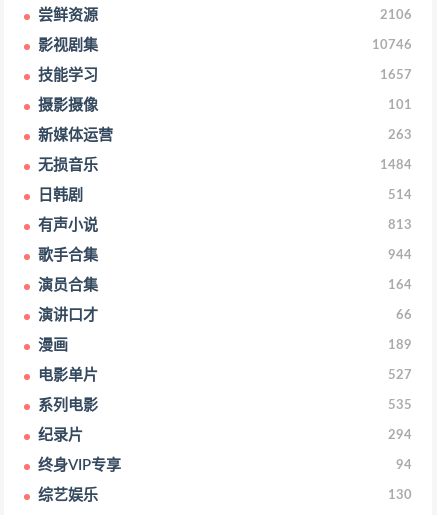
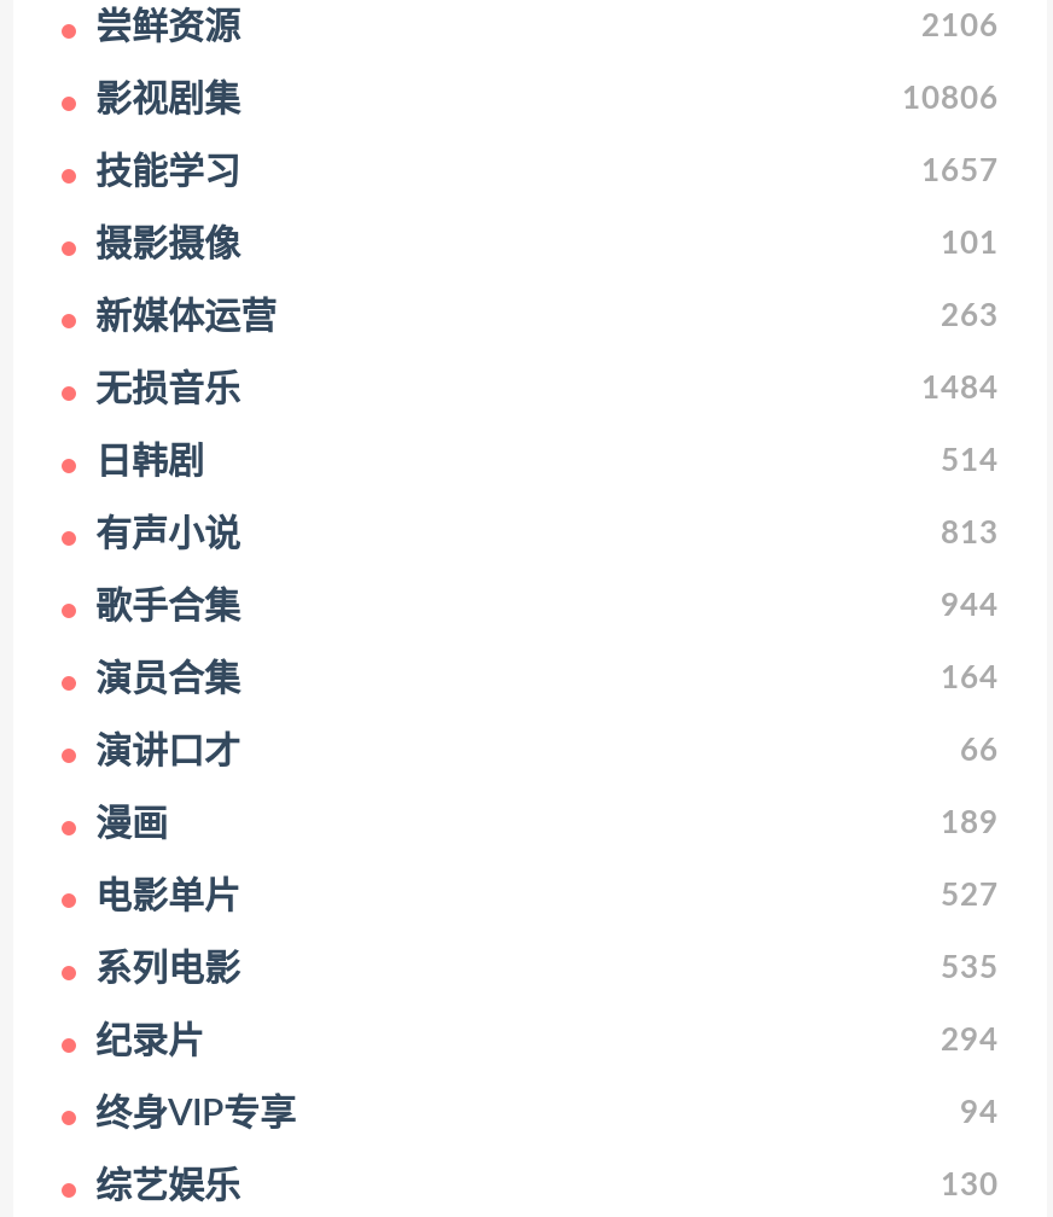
[372,39,412,52] 10746 -> [902,85,999,117] 10806

